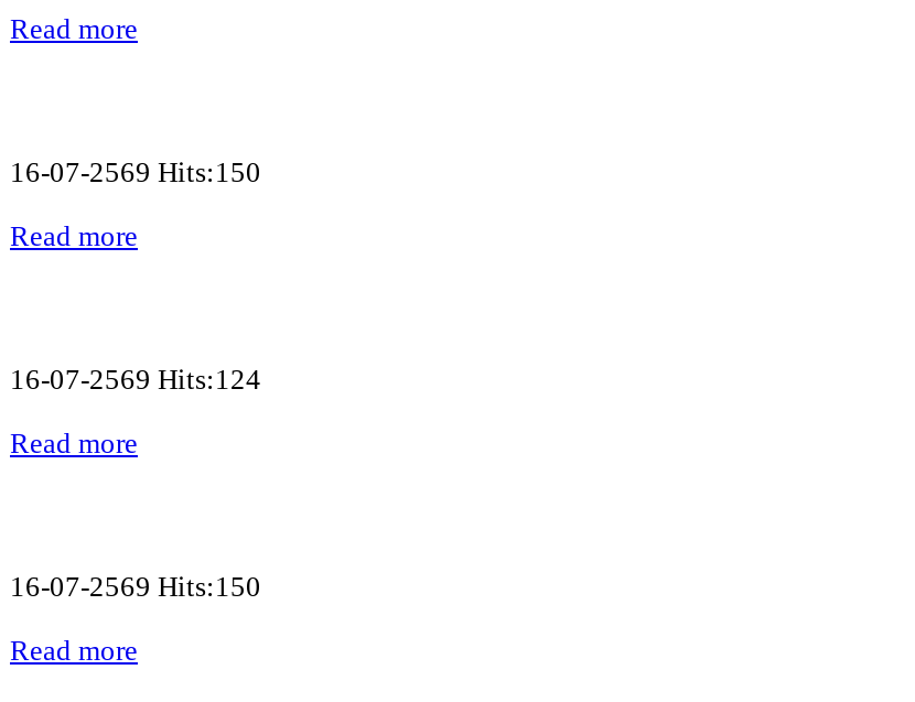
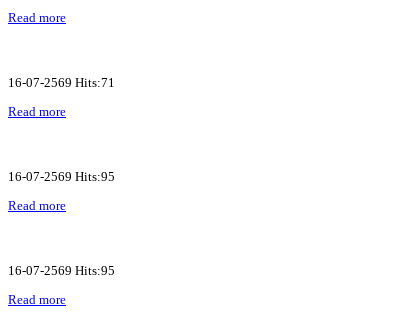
[10,155,261,188] 16-07-2569 Hits:150 -> [8,75,115,90] 16-07-2569 Hits:71
[10,362,261,395] 16-07-2569 Hits:124 -> [8,169,115,184] 16-07-2569 Hits:95
[10,569,261,602] 16-07-2569 Hits:150 -> [8,263,115,278] 16-07-2569 Hits:95

